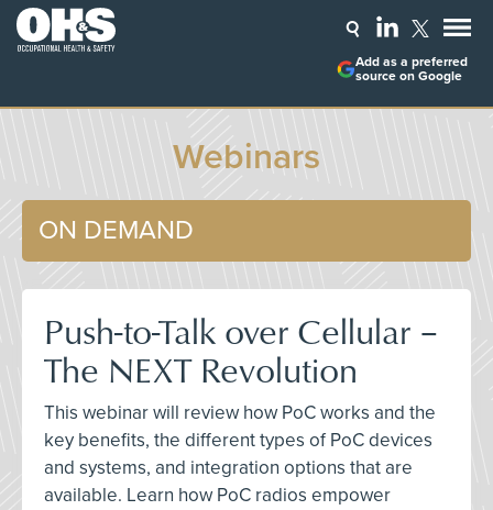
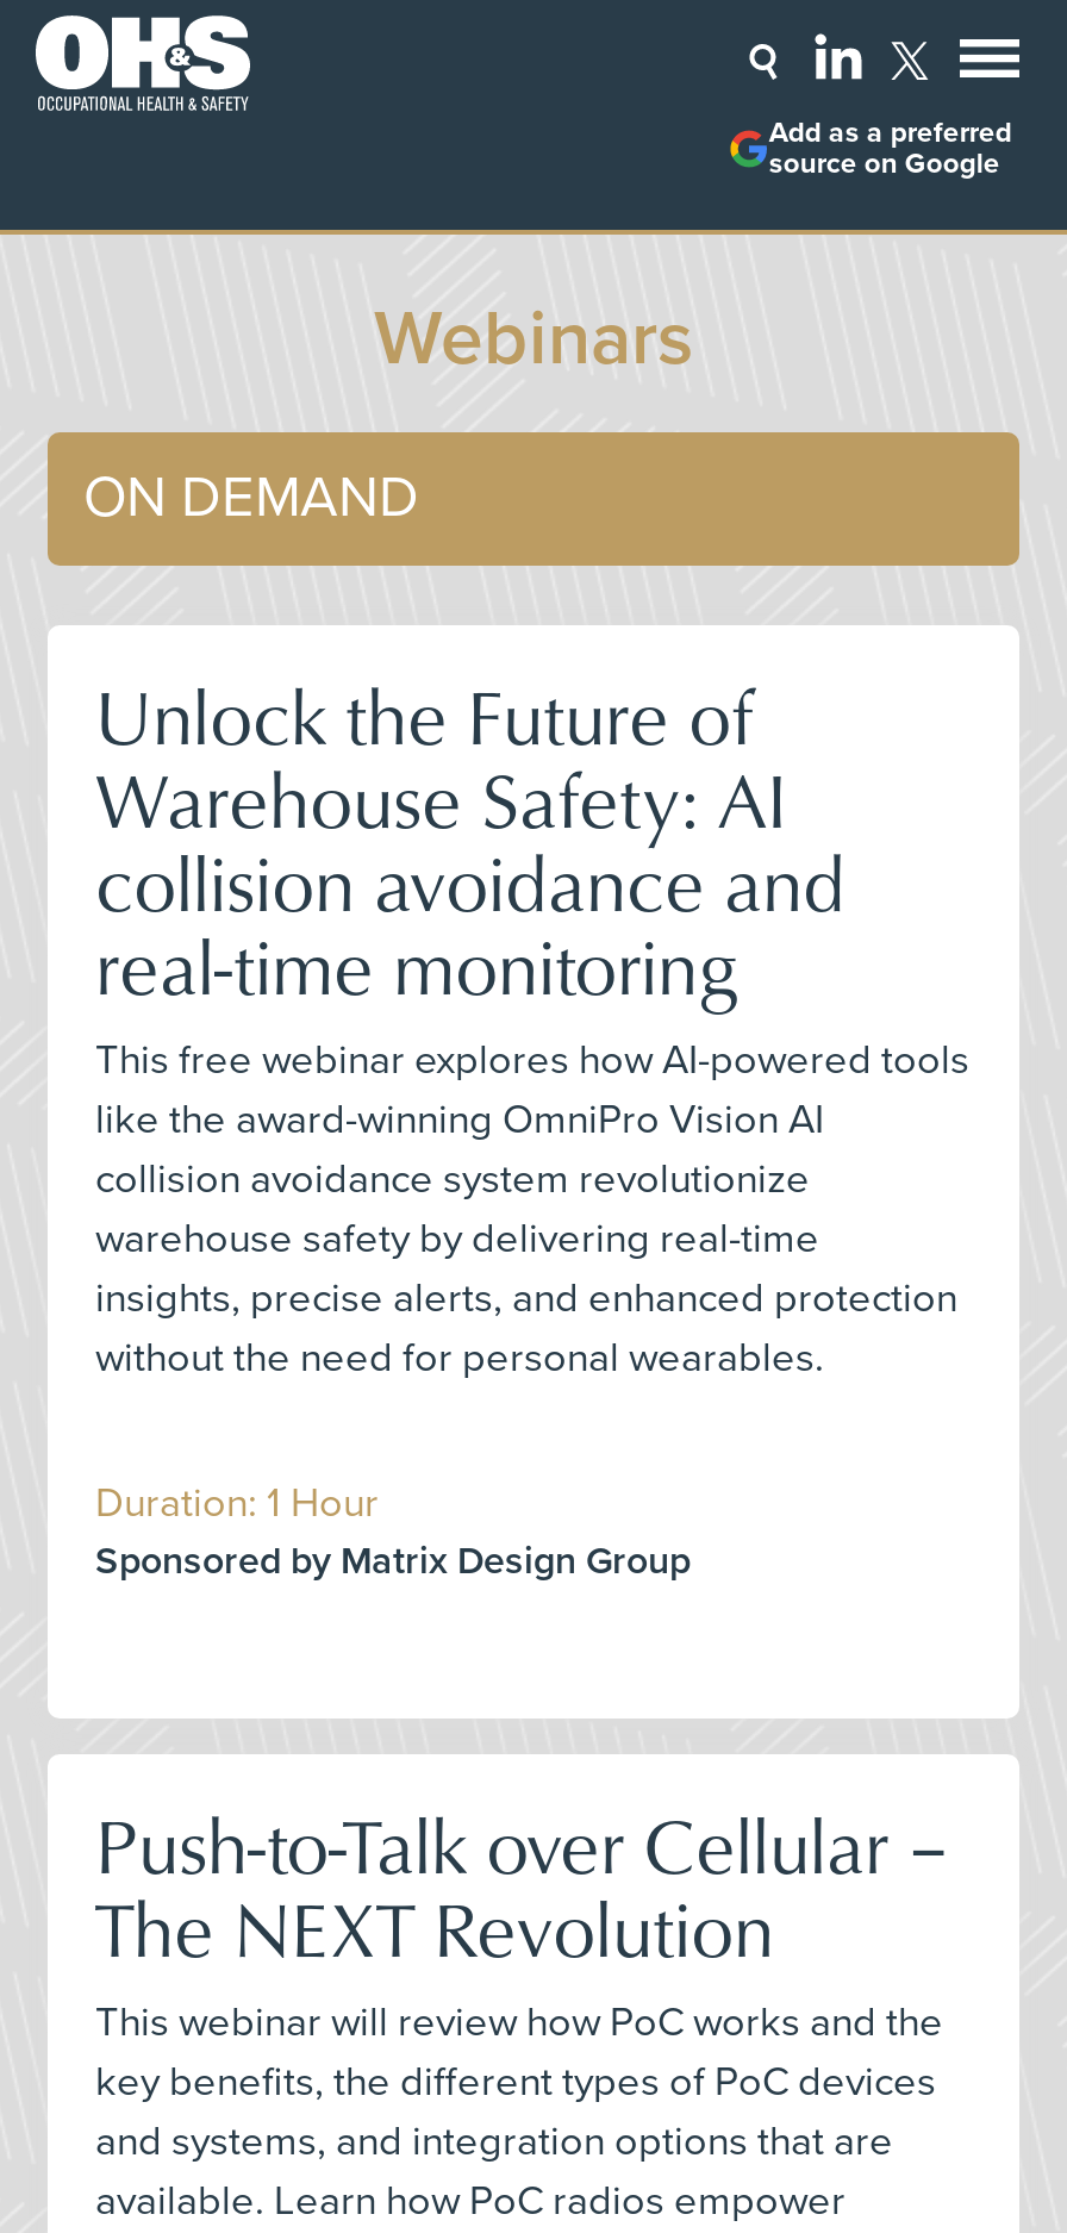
none -> [95,661,969,1585] Unlock the Future of | Warehouse Safety: AI | collision avoidance and | real-time monitoring | This free webinar explores how AI-powered tools | like the award-winning OmniPro Vision AI | collision avoidance system revolutionize | warehouse safety by delivering real-time | insights, precise alerts, and enhanced protection | without the need for personal wearables. | Duration: 1 Hour | Sponsored by Matrix Design Group

